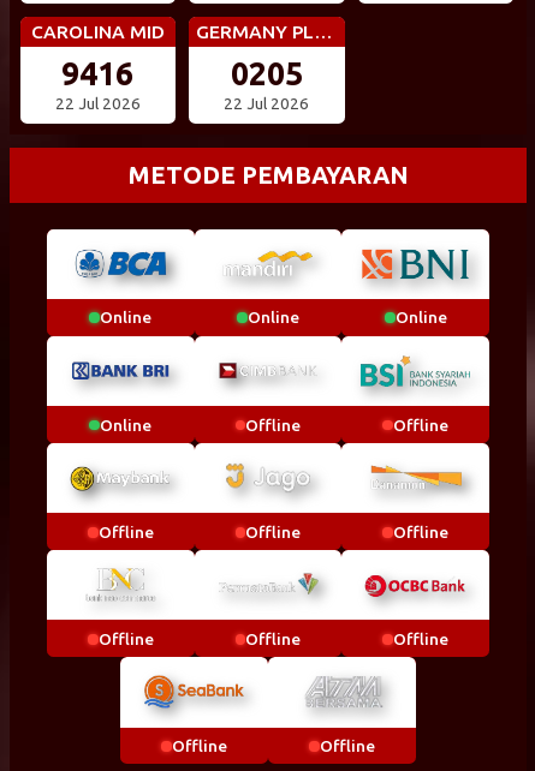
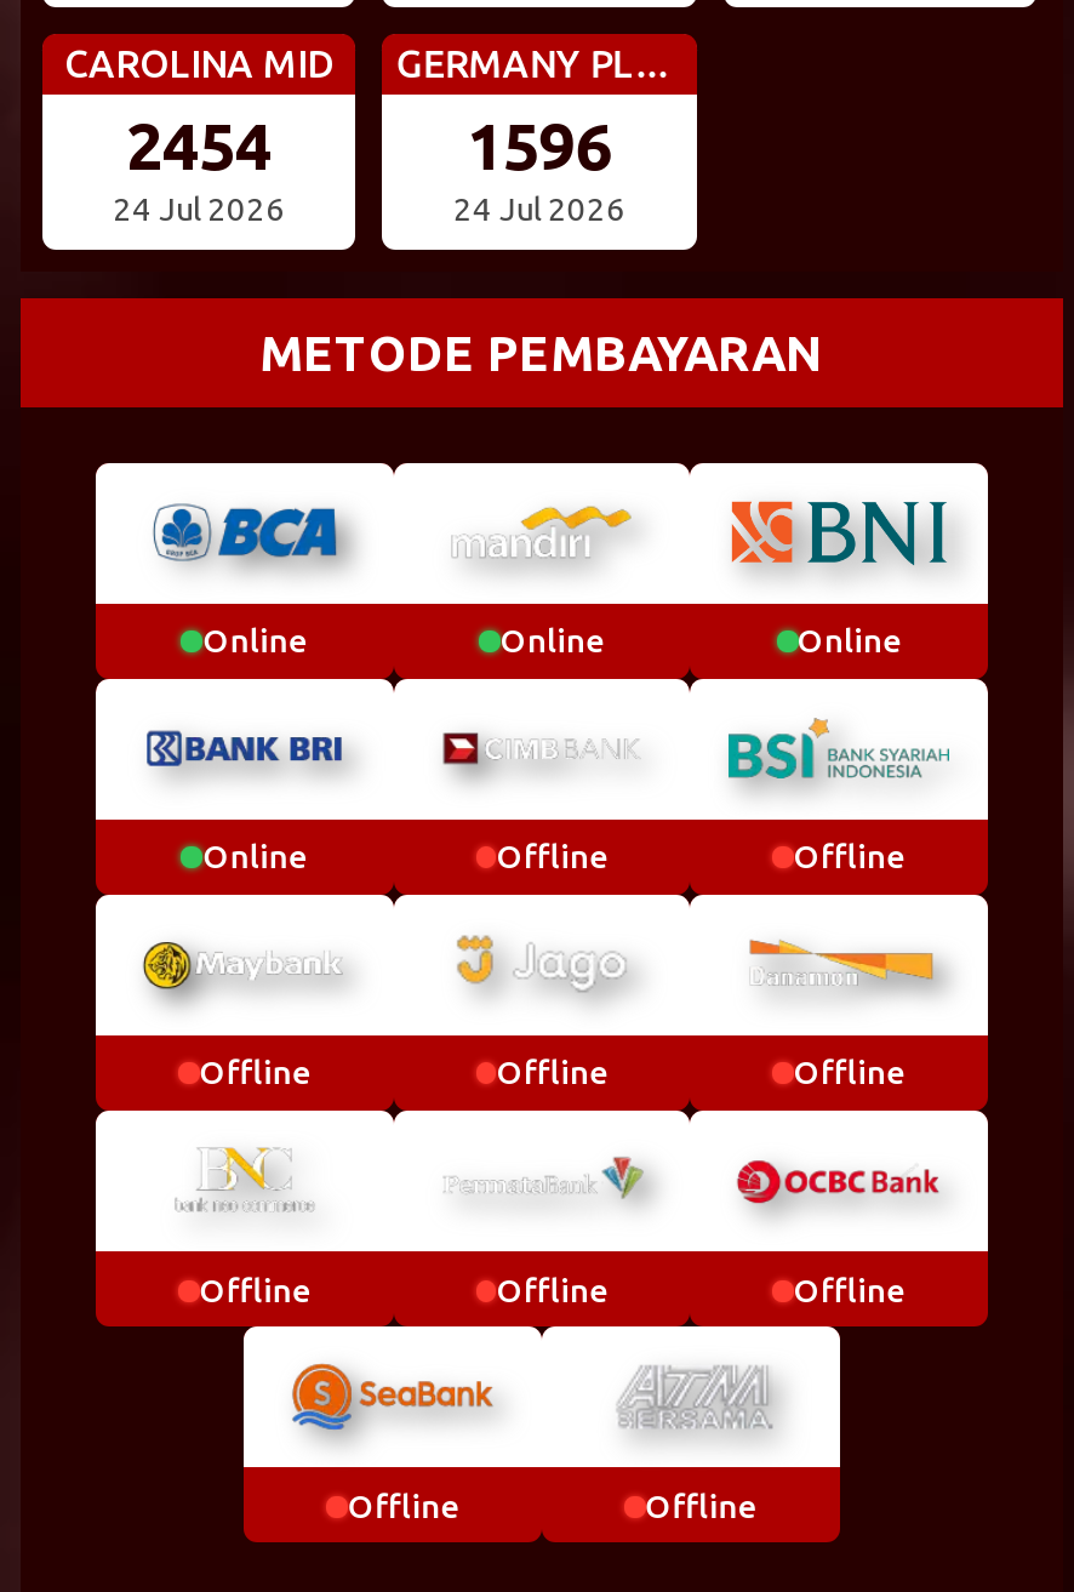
[62,55,134,91] 9416 -> [126,111,271,184] 2454
[231,55,303,91] 0205 -> [466,111,612,184] 1596
[55,95,141,113] 22 Jul 2026 -> [112,192,285,228] 24 Jul 2026
[224,95,309,113] 22 Jul 2026 -> [453,192,625,228] 24 Jul 2026

